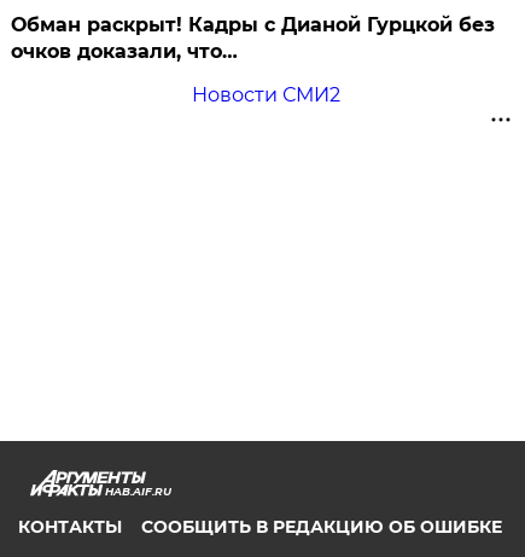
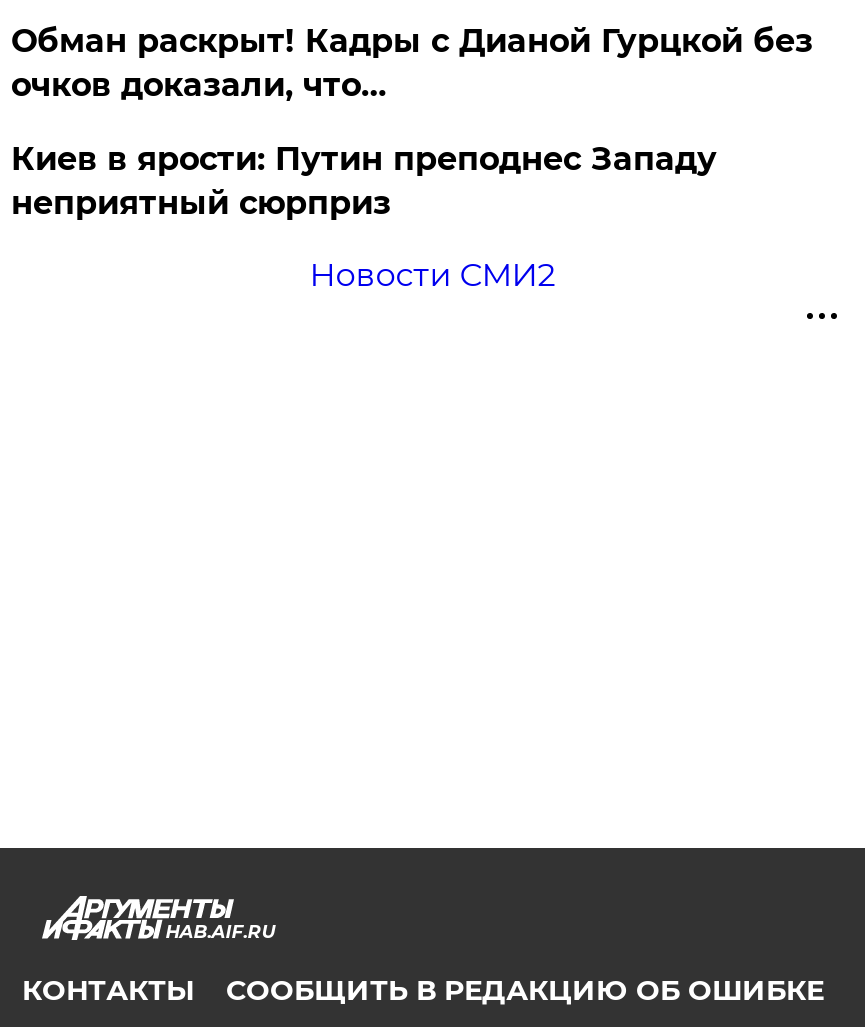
none -> [11,140,717,222] Киев в ярости: Путин преподнес Западу | неприятный сюрприз

